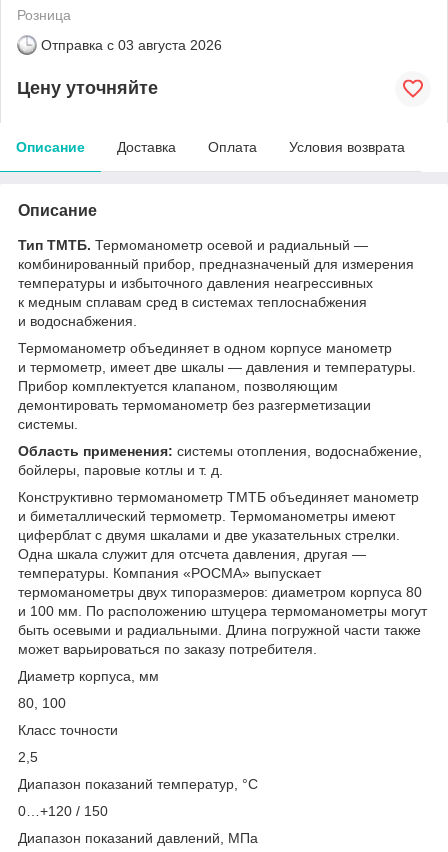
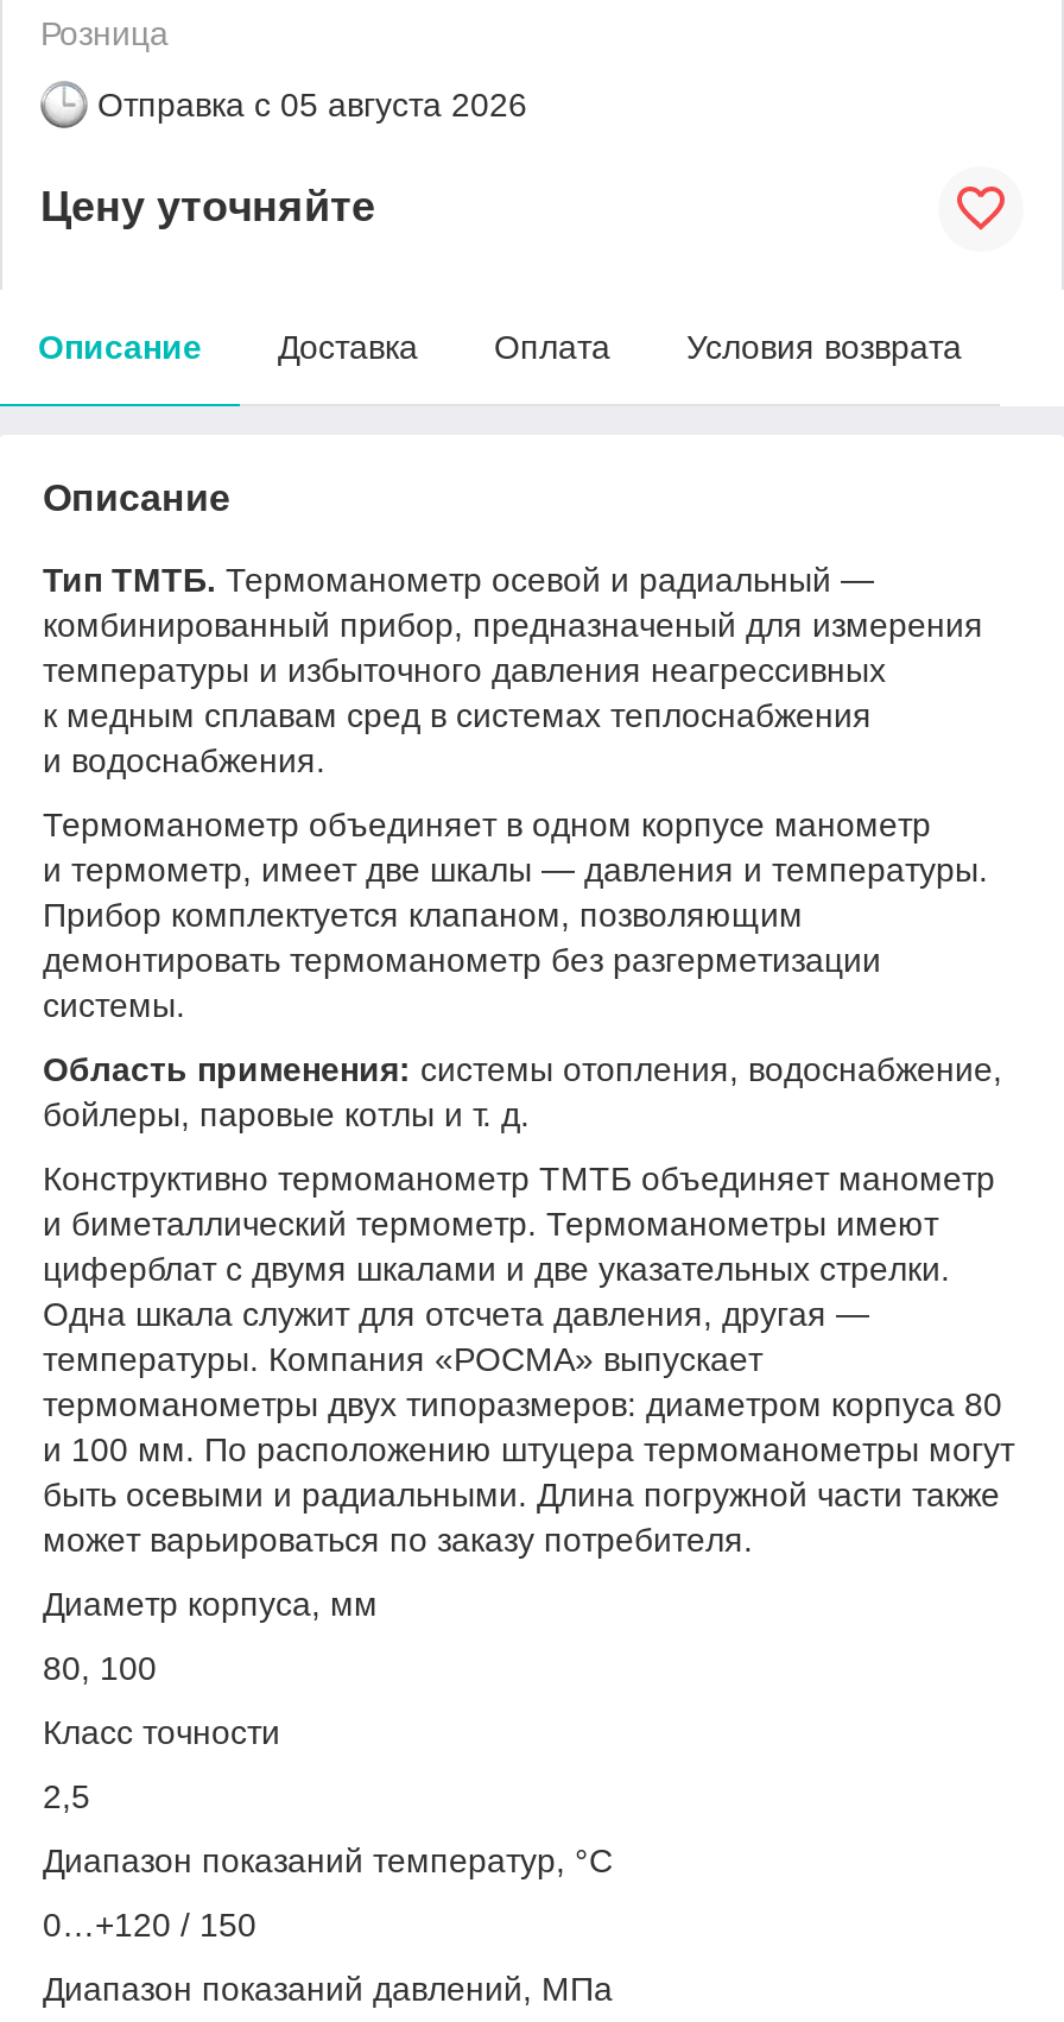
[41,37,222,53] Отправка с 03 августа 2026 -> [97,85,527,123] Отправка с 05 августа 2026

